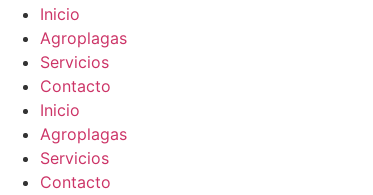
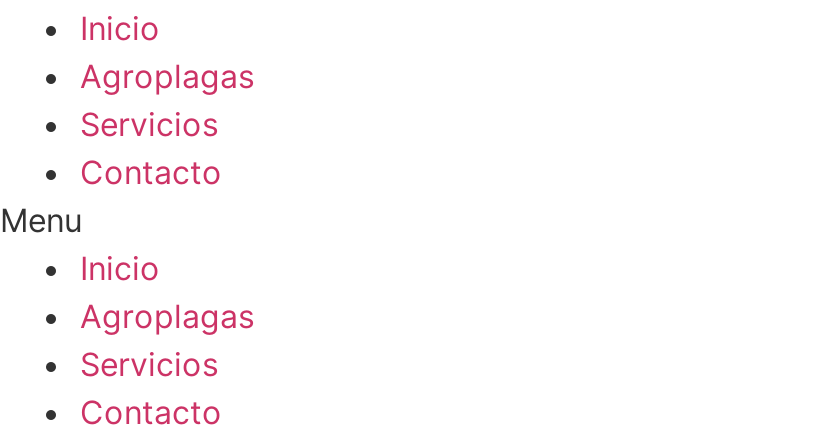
none -> [0,200,82,240] Menu

